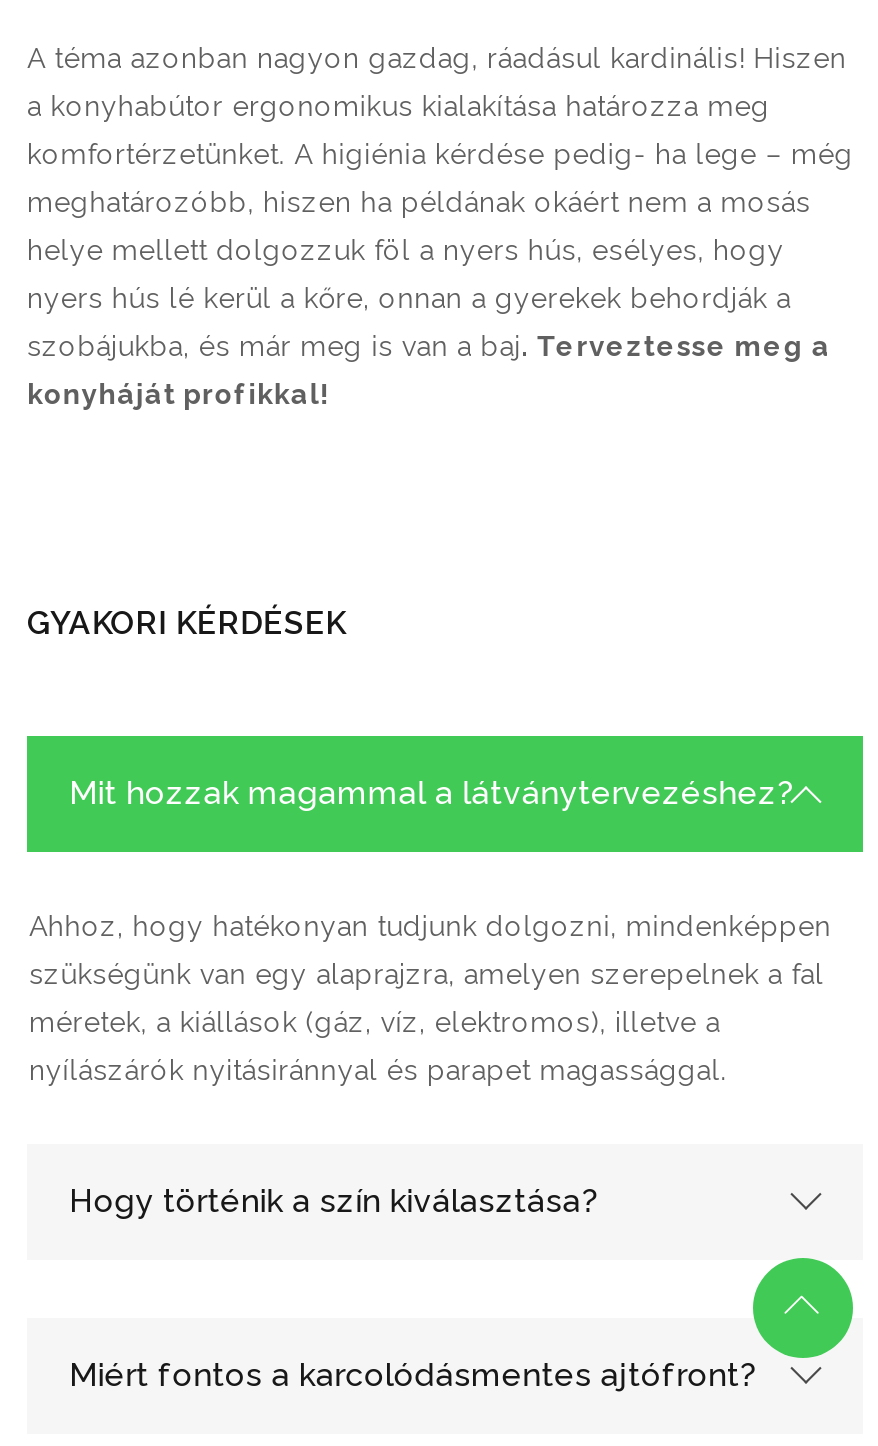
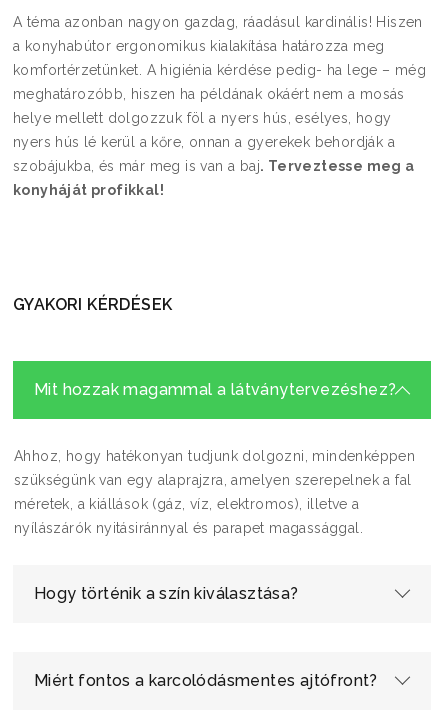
[751,1256,855,1360] [image] -> none

